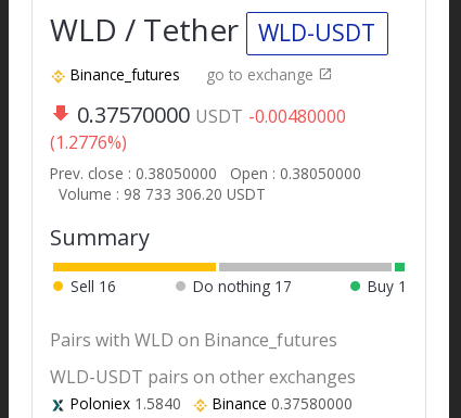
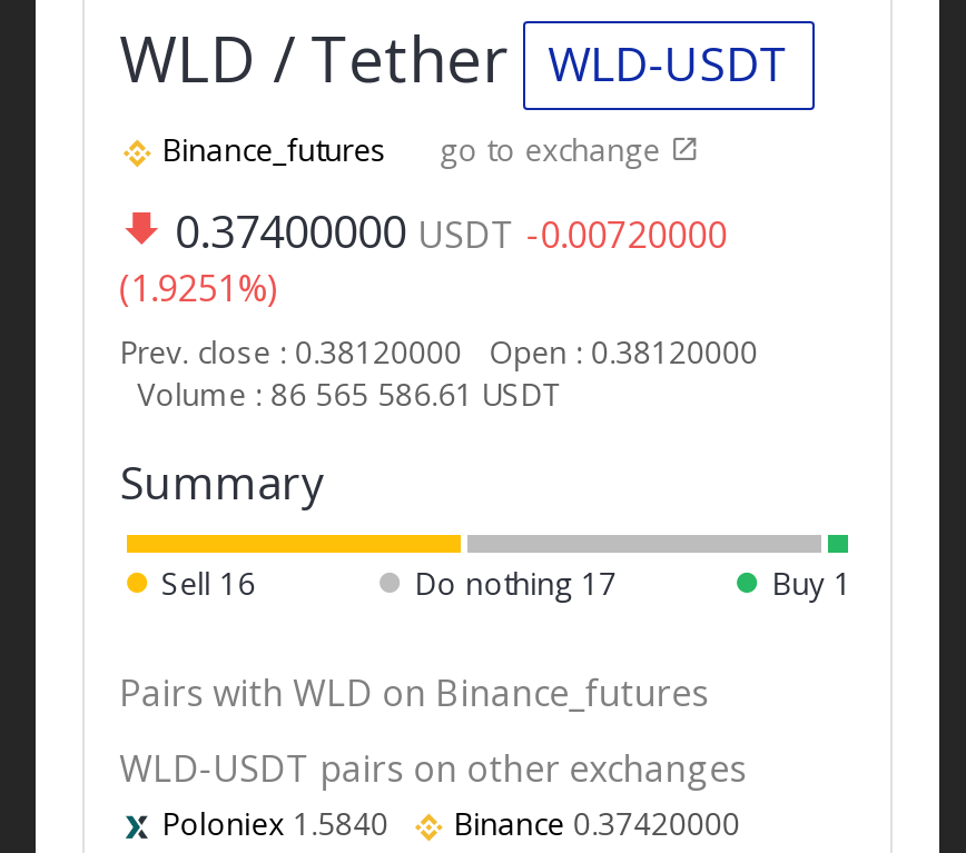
[71,100,346,129] 0.37570000 USDT -0.00480000 -> [164,201,727,261] 0.37400000 USDT -0.00720000
[49,130,126,154] (1.2776%) -> [119,263,277,312] (1.9251%)
[49,163,361,183] Prev. close : 0.38050000 Open : 0.38050000 -> [119,330,758,372] Prev. close : 0.38120000 Open : 0.38120000
[58,183,265,204] Volume : 98 733 306.20 USDT -> [137,372,562,414] Volume : 86 565 586.61 USDT
[70,393,352,413] Poloniex 1.5840 Binance 0.37580000 -> [162,801,740,843] Poloniex 1.5840 Binance 0.37420000

